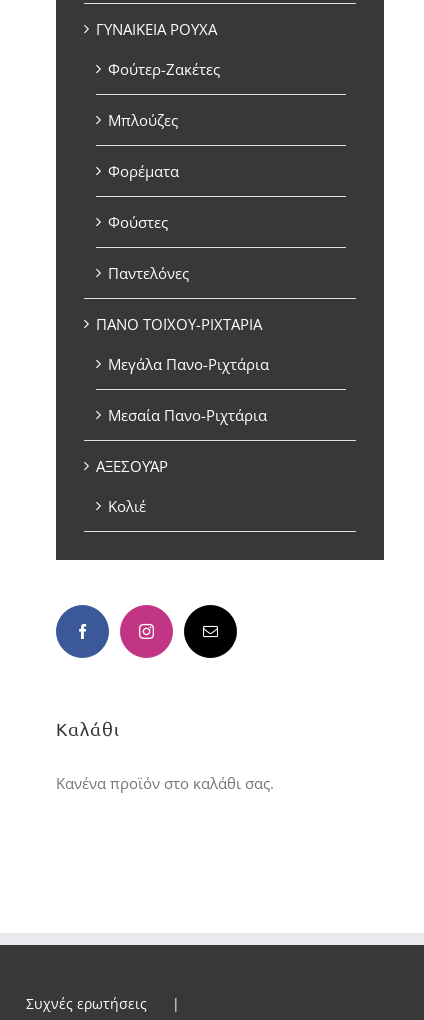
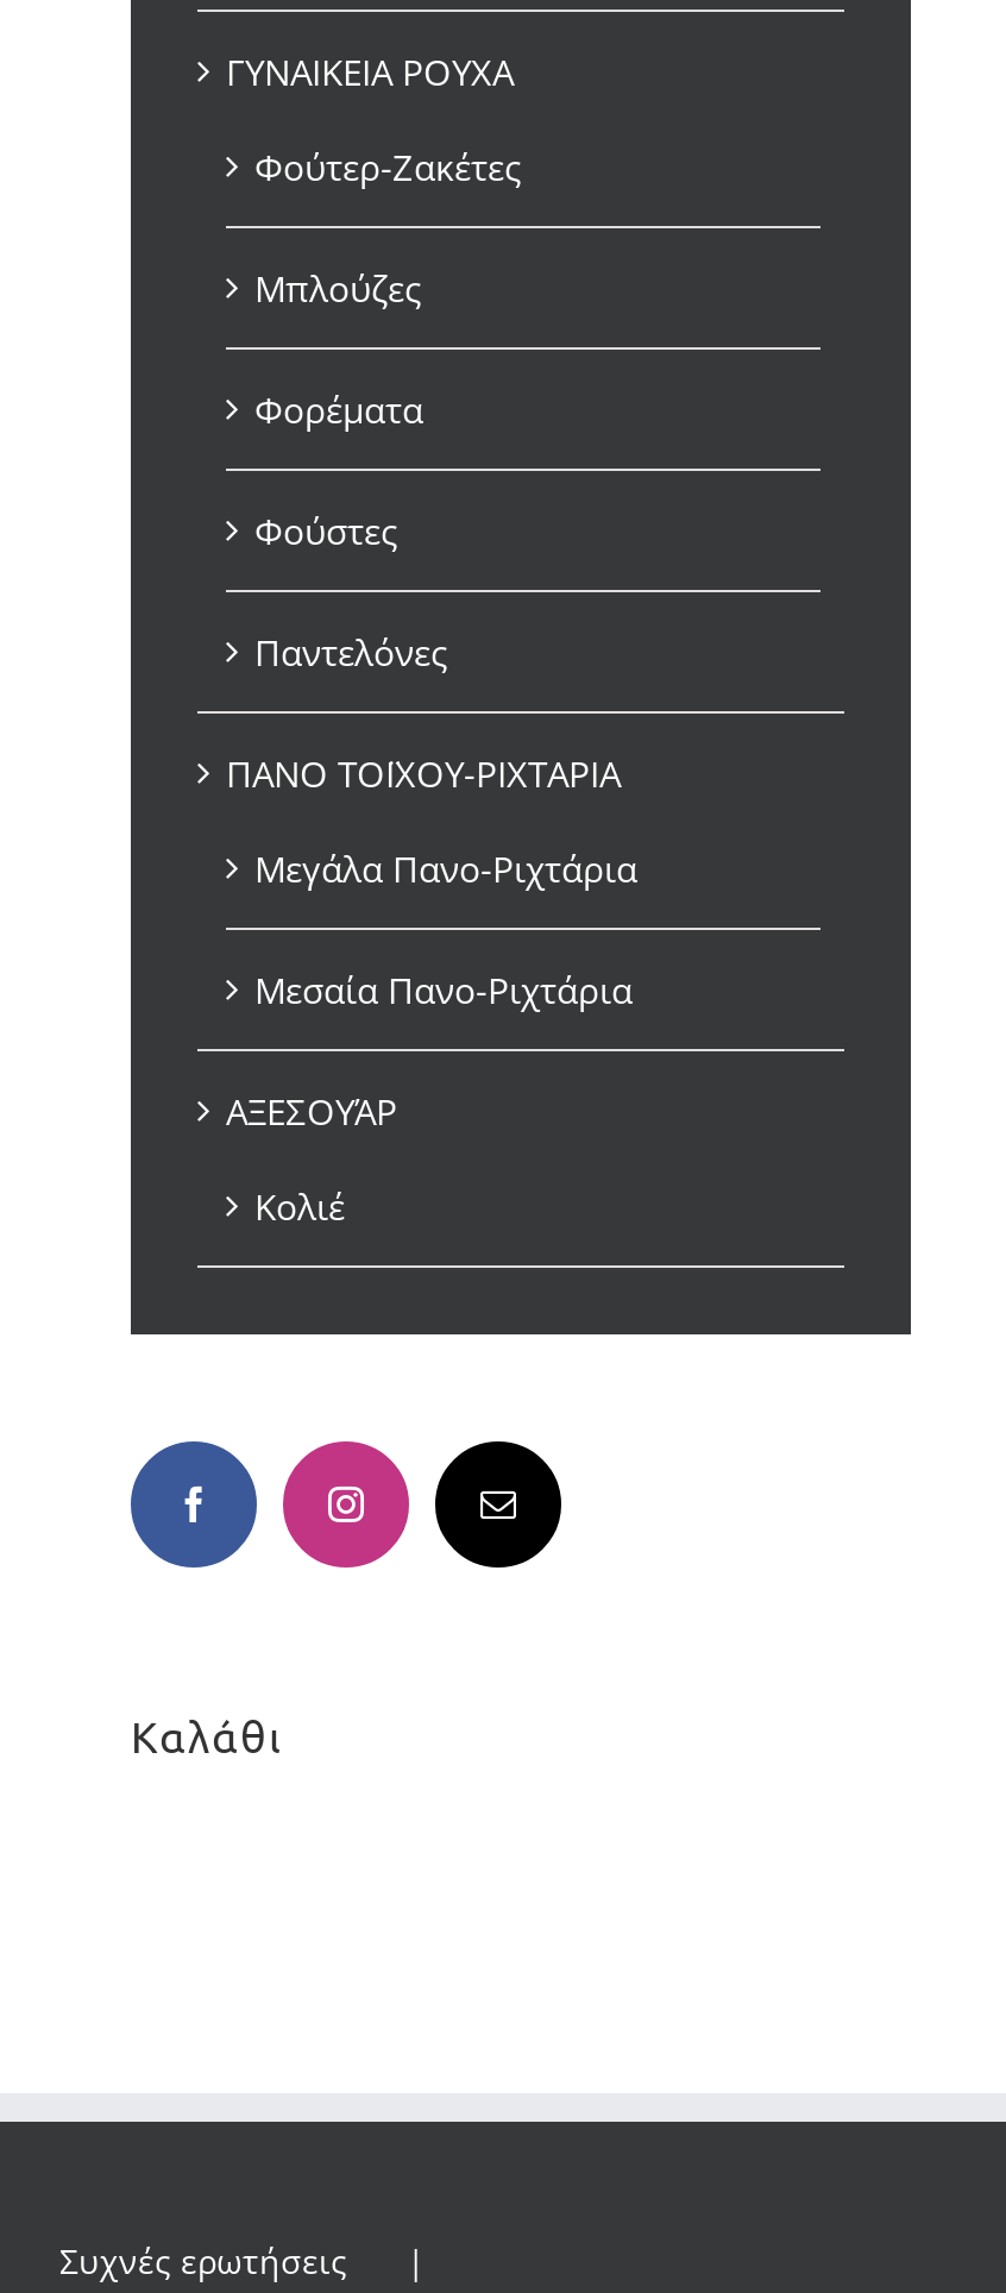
[56,773,274,793] Κανένα προϊόν στο καλάθι σας. -> none

